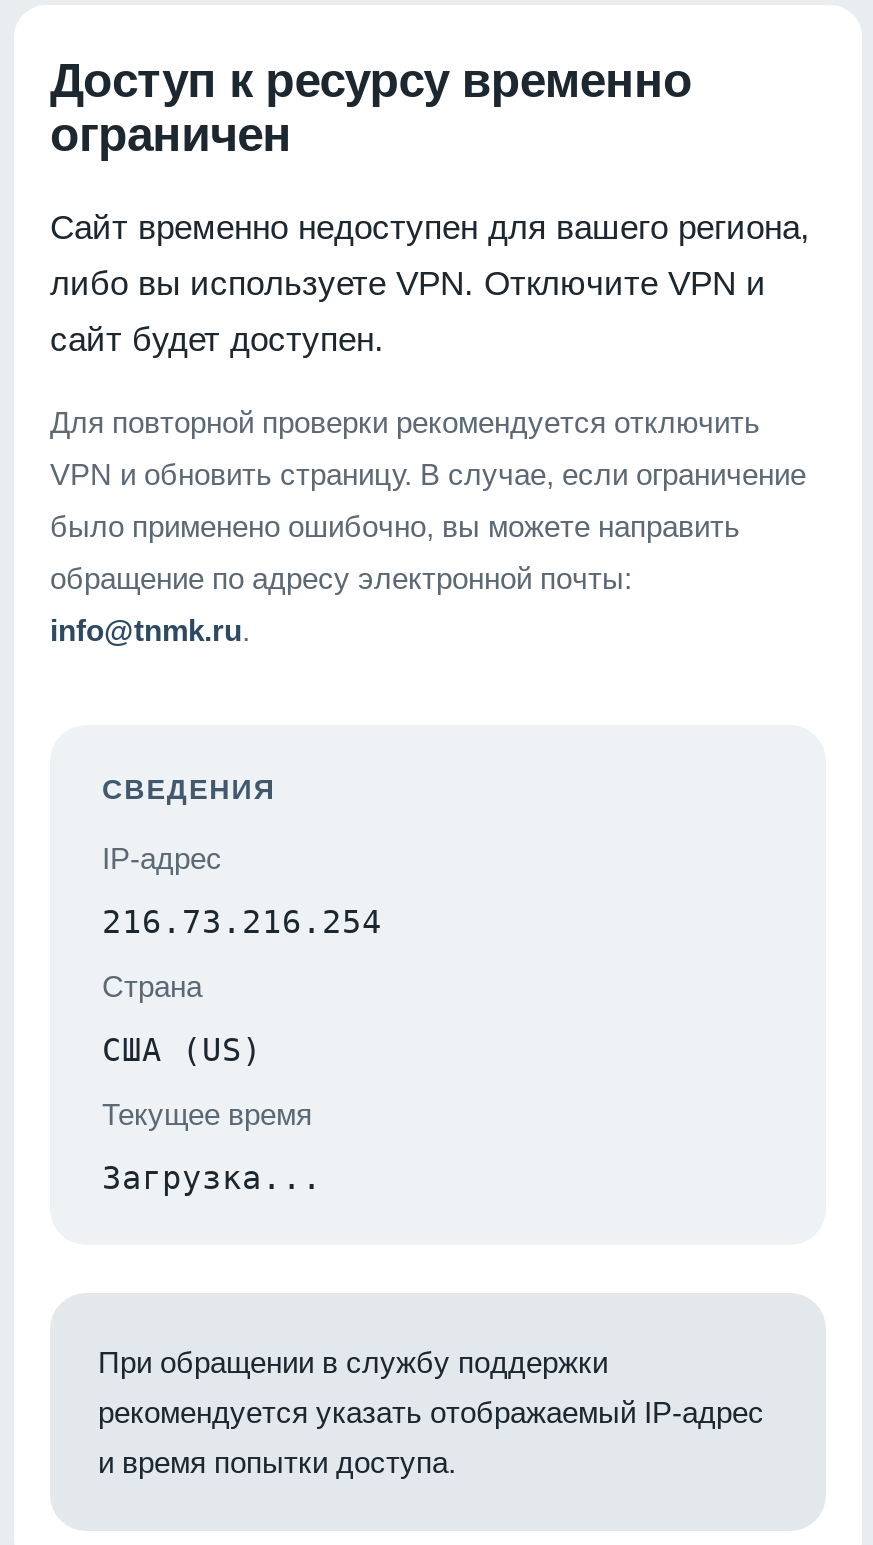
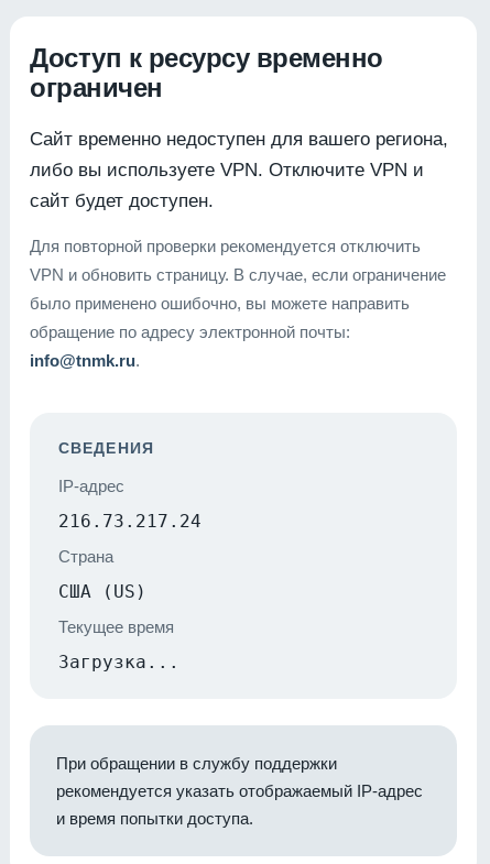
[102,902,382,940] 216.73.216.254 -> [58,510,202,531] 216.73.217.24

